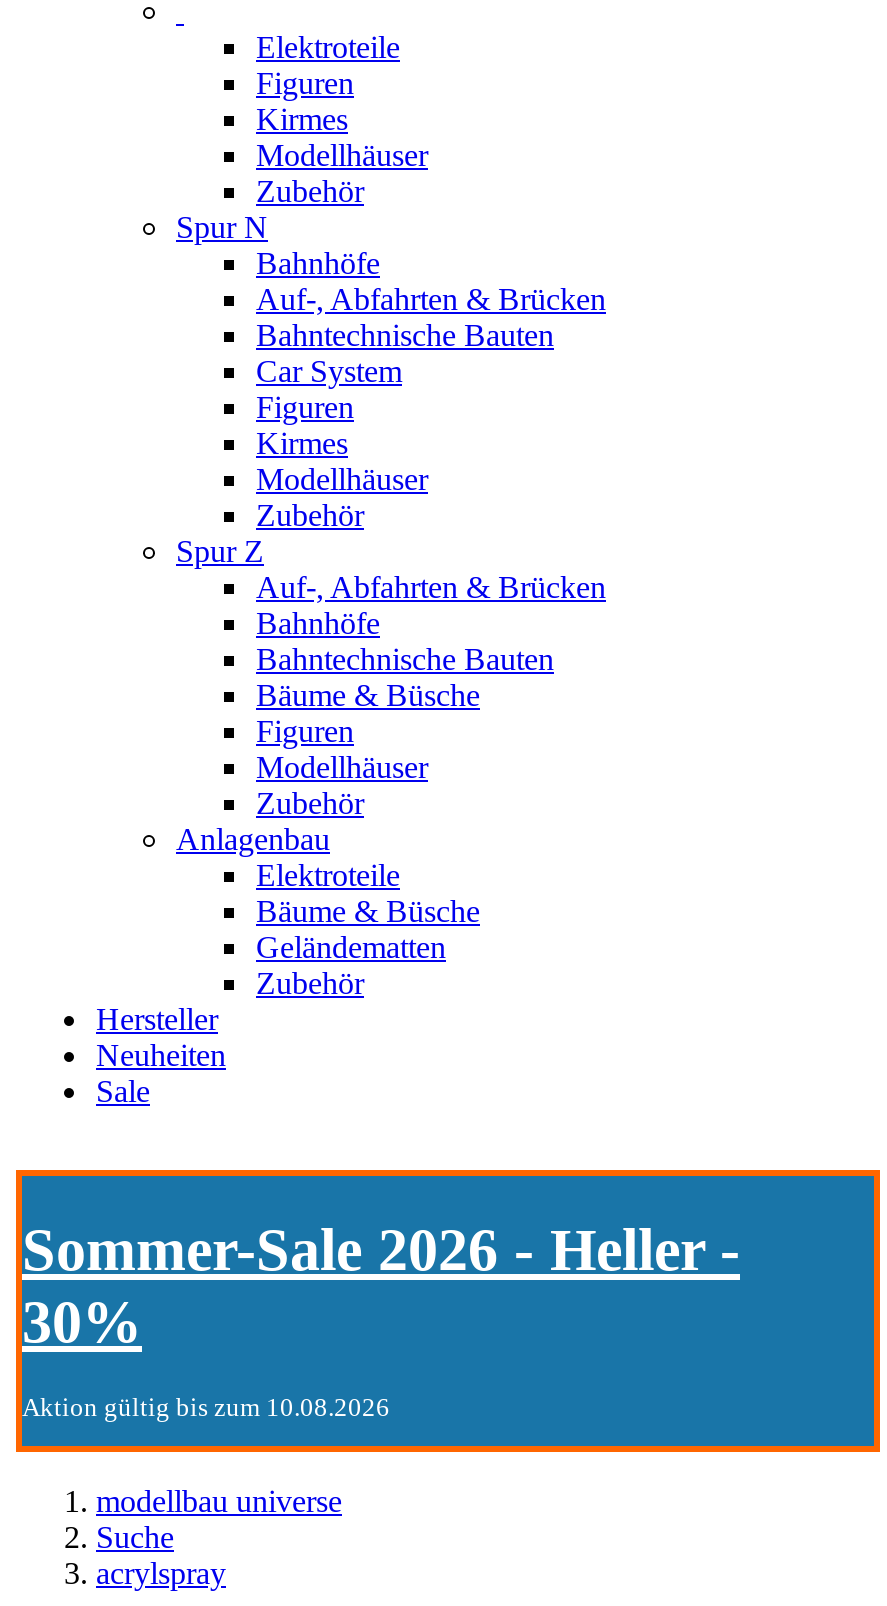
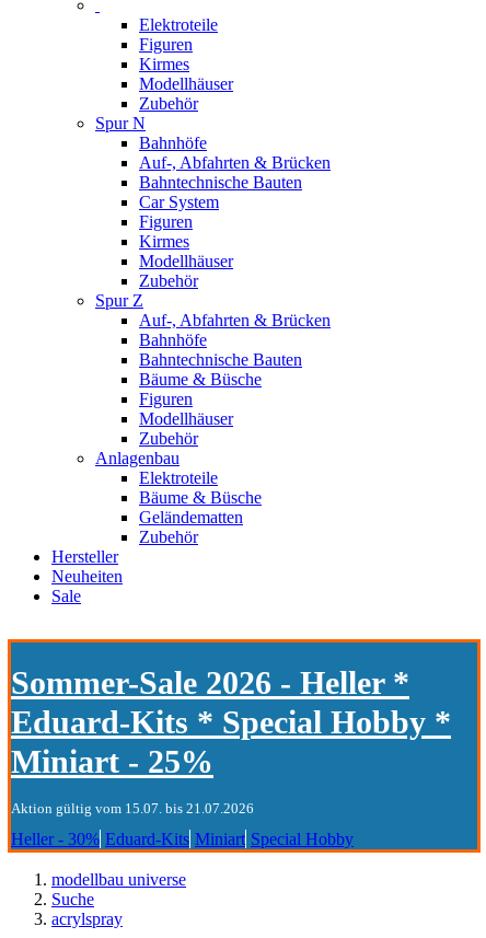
[22,1215,740,1423] Sommer-Sale 2026 - Heller - | 30% | Aktion gültig bis zum 10.08.2026 -> [11,664,451,849] Sommer-Sale 2026 - Heller * | Eduard-Kits * Special Hobby * | Miniart - 25% | Aktion gültig vom 15.07. bis 21.07.2026 | Heller - 30% Eduard-Kits Miniart Special Hobby

